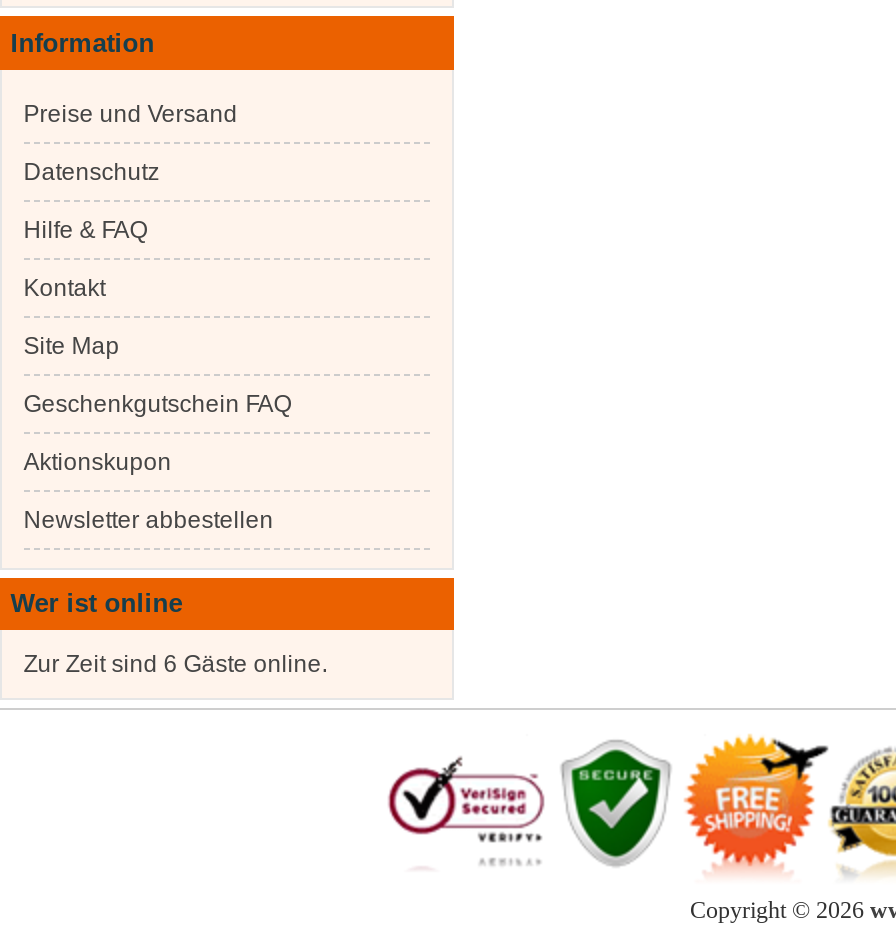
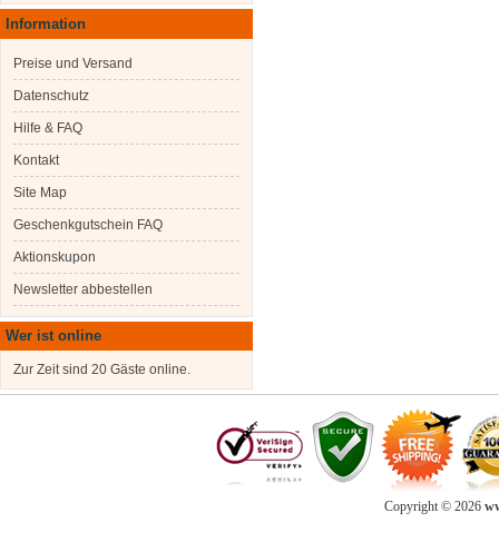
[24,649,328,677] Zur Zeit sind 6 Gäste online. -> [13,361,190,377] Zur Zeit sind 20 Gäste online.

